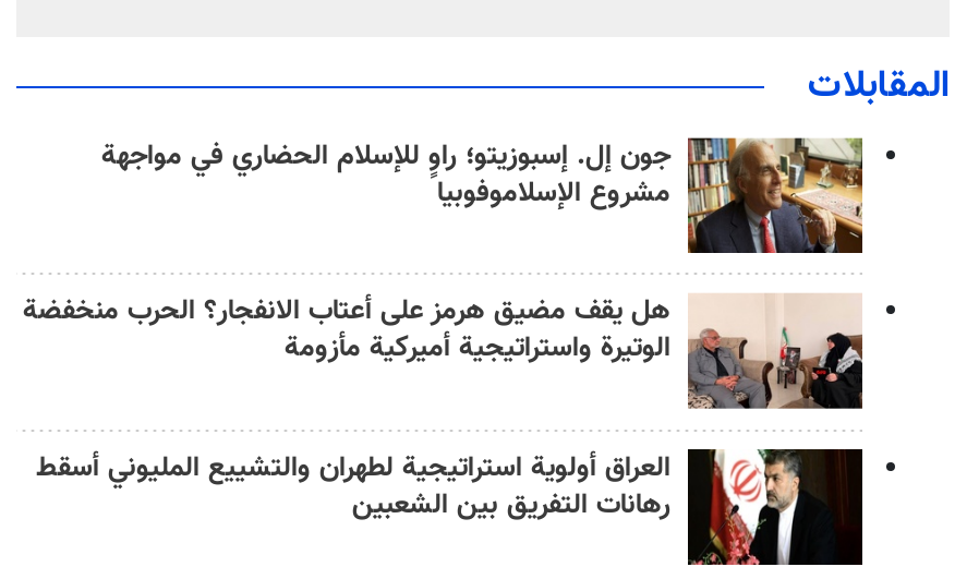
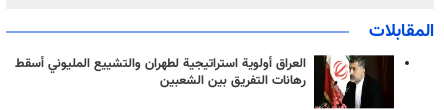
[23,135,865,371] [image] | جون إل. إسبوزيتو؛ راوٍ للإسلام الحضاري في مواجهة | مشروع الإسلاموفوبيا | هل يقف مضيق هرمز على أعتاب الانفجار؟ الحرب منخفضة | الوتيرة واستراتيجية أميركية مأزومة -> none
[688,295,862,411] [image] -> none

